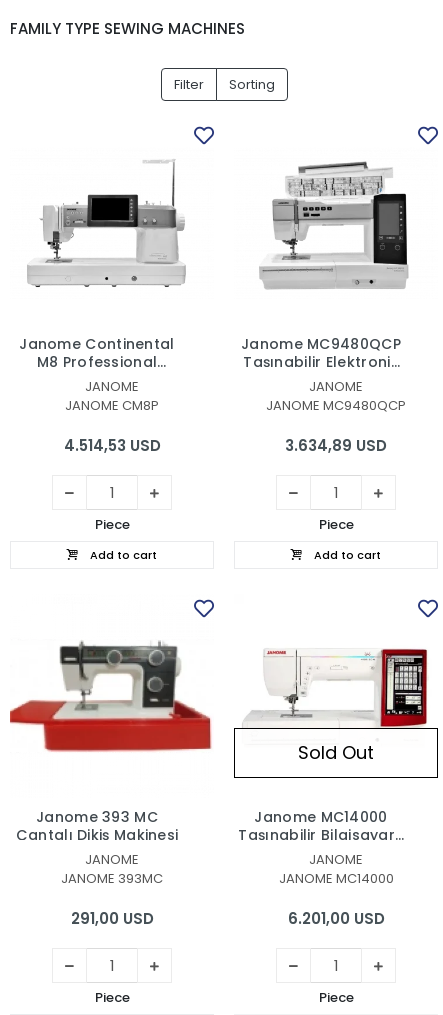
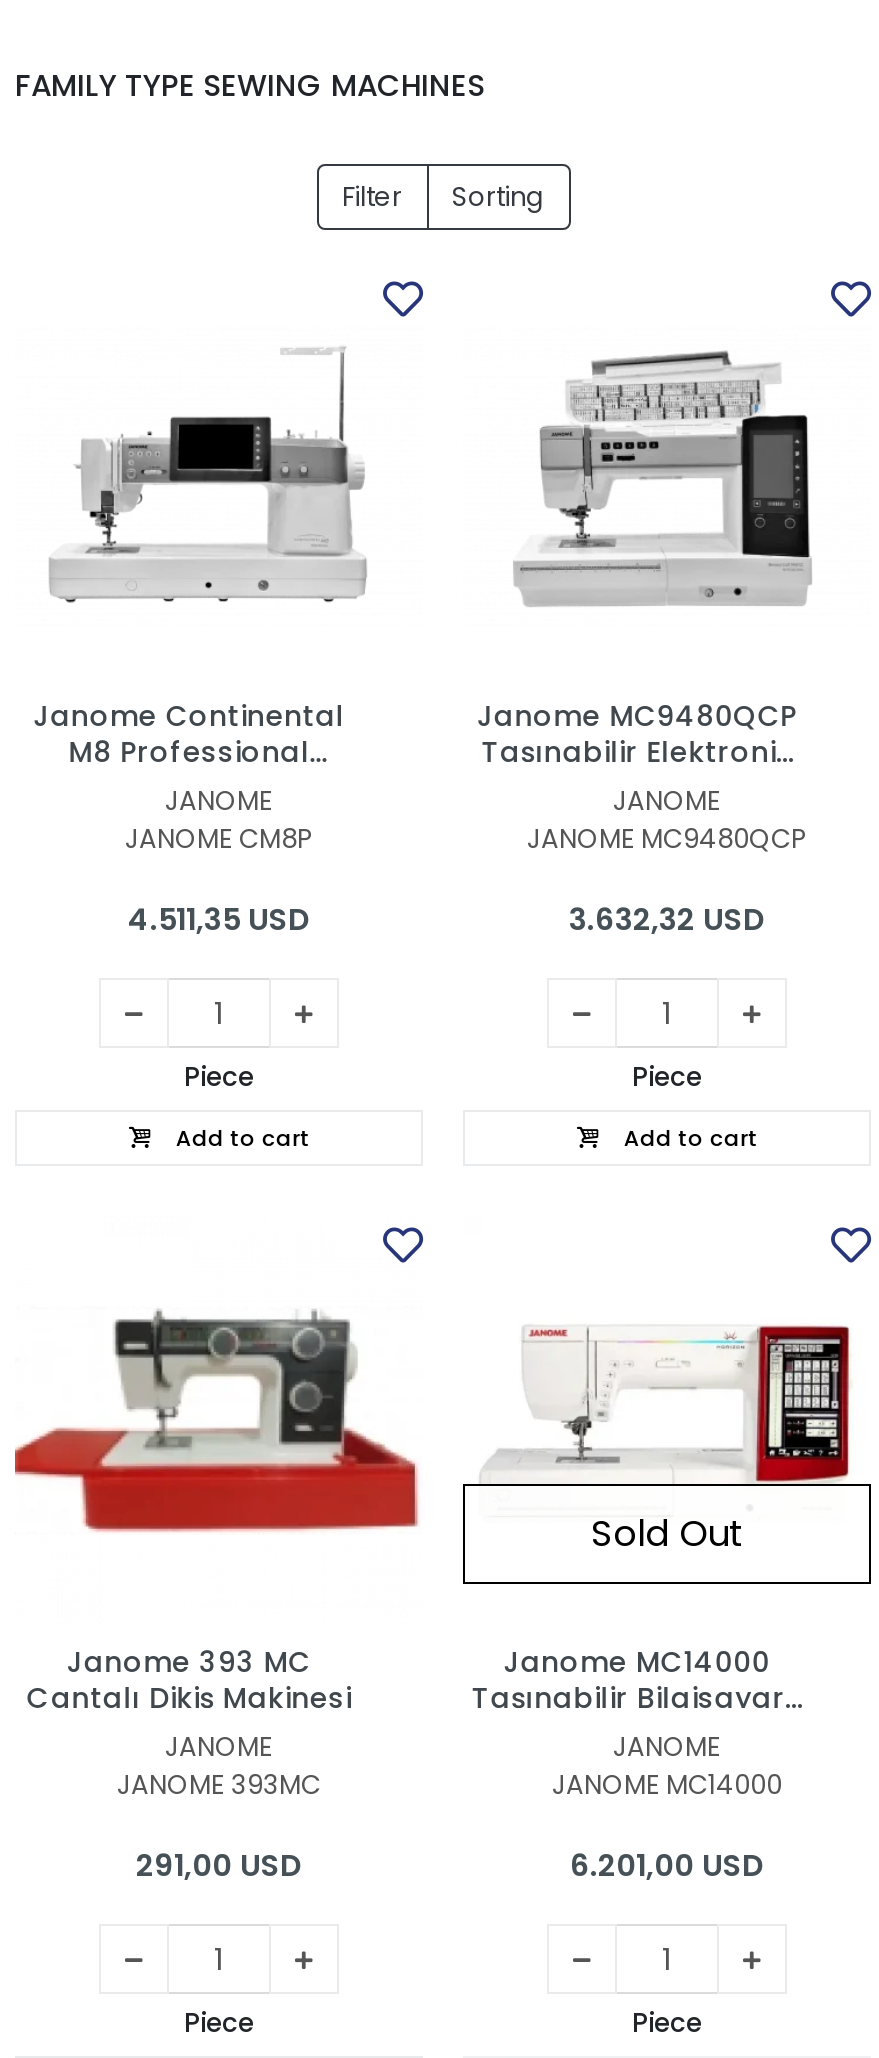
[63,434,160,455] 4.514,53 USD -> [128,897,310,939] 4.511,35 USD
[285,434,387,455] 3.634,89 USD -> [569,897,765,939] 3.632,32 USD

